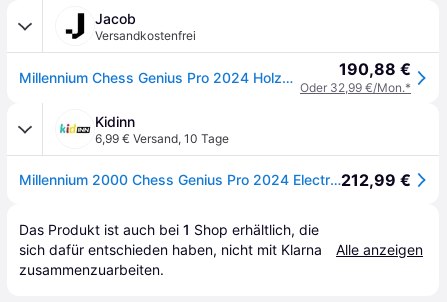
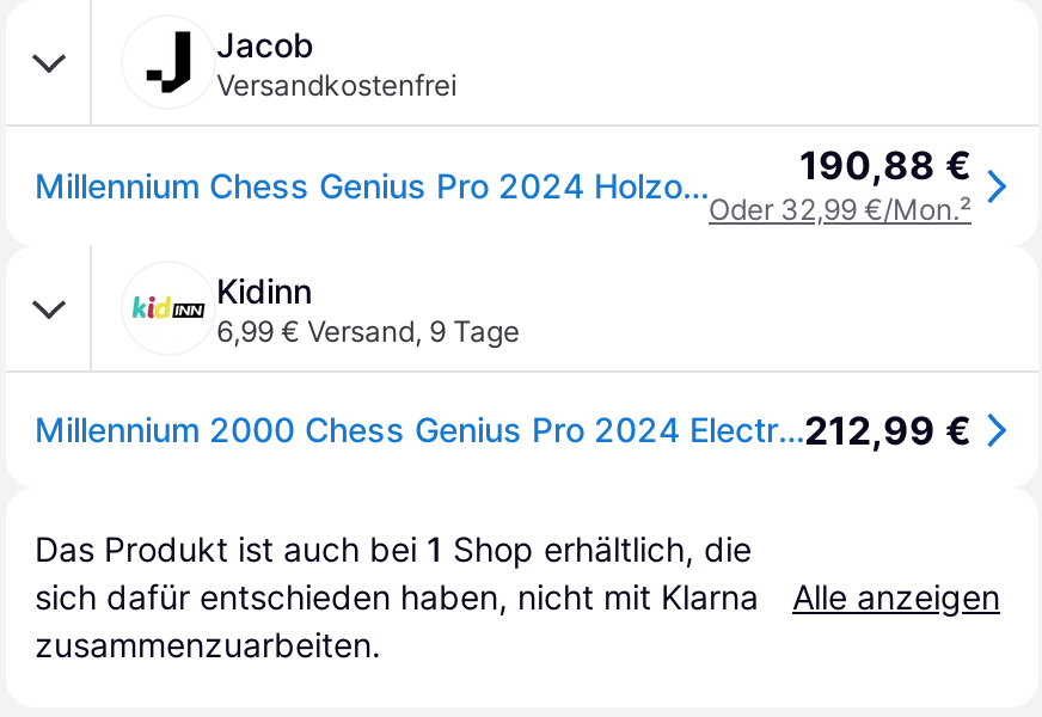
[300,80,411,95] Oder 32,99 €/Mon.* -> [709,191,971,227] Oder 32,99 €/Mon.²
[95,131,229,146] 6,99 € Versand, 10 Tage -> [216,313,520,349] 6,99 € Versand, 9 Tage

